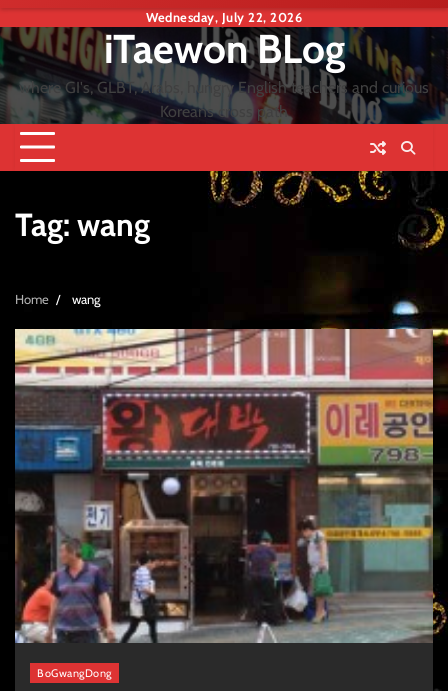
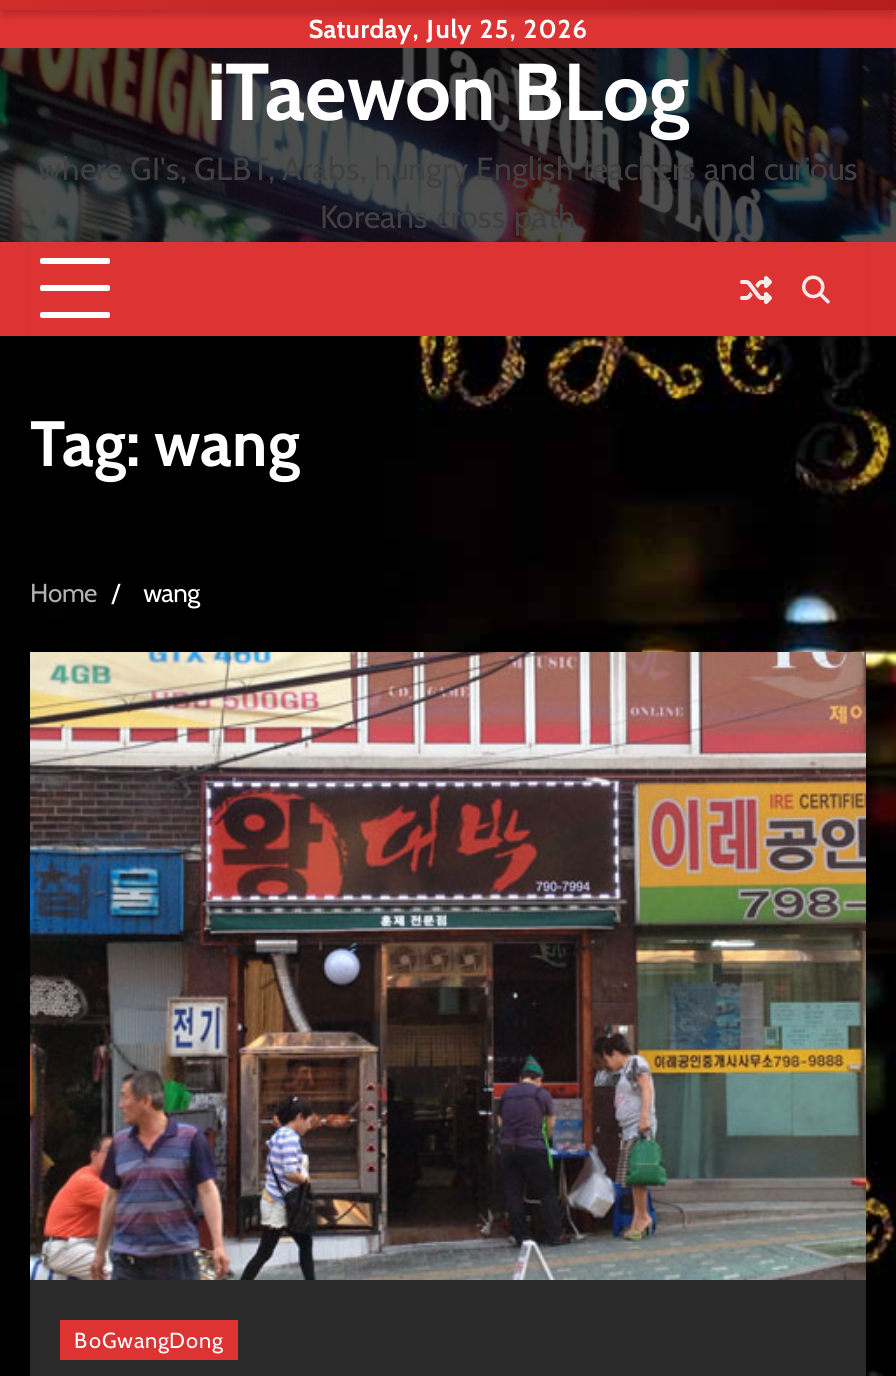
[146,10,302,25] Wednesday, July 22, 2026 -> [308,14,588,44] Saturday, July 25, 2026

